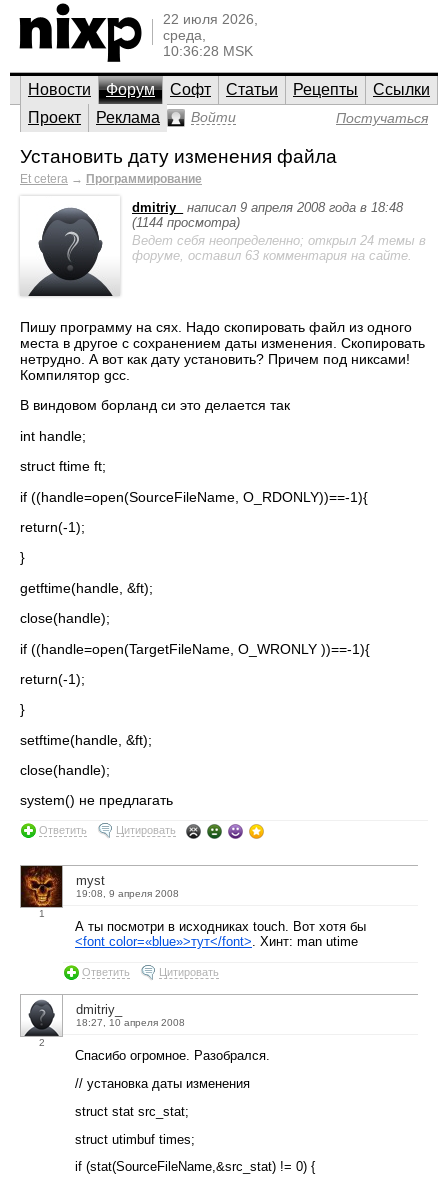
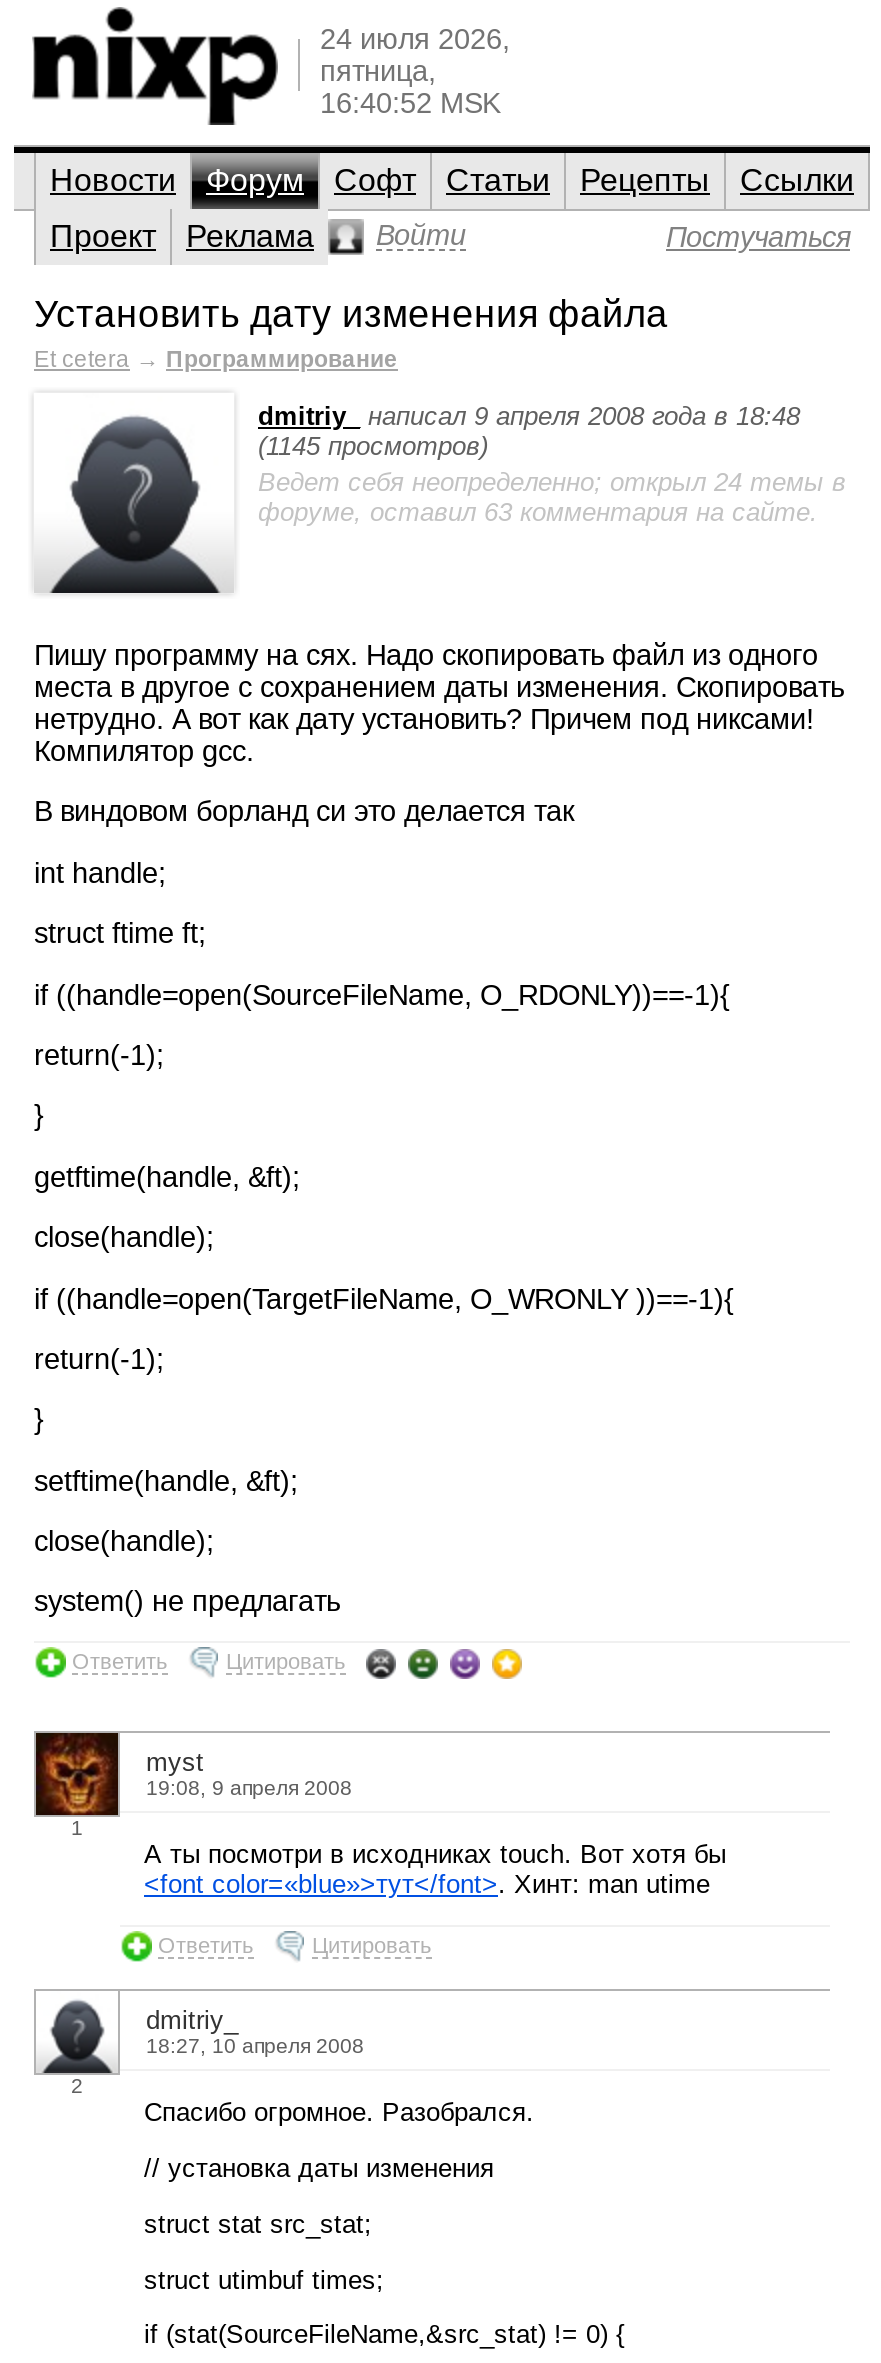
[163,11,258,59] 22 июля 2026, | среда, | 10:36:28 MSK -> [320,23,510,119] 24 июля 2026, | пятница, | 16:40:52 MSK
[132,215,240,230] (1144 просмотра) -> [258,431,488,461] (1145 просмотров)

